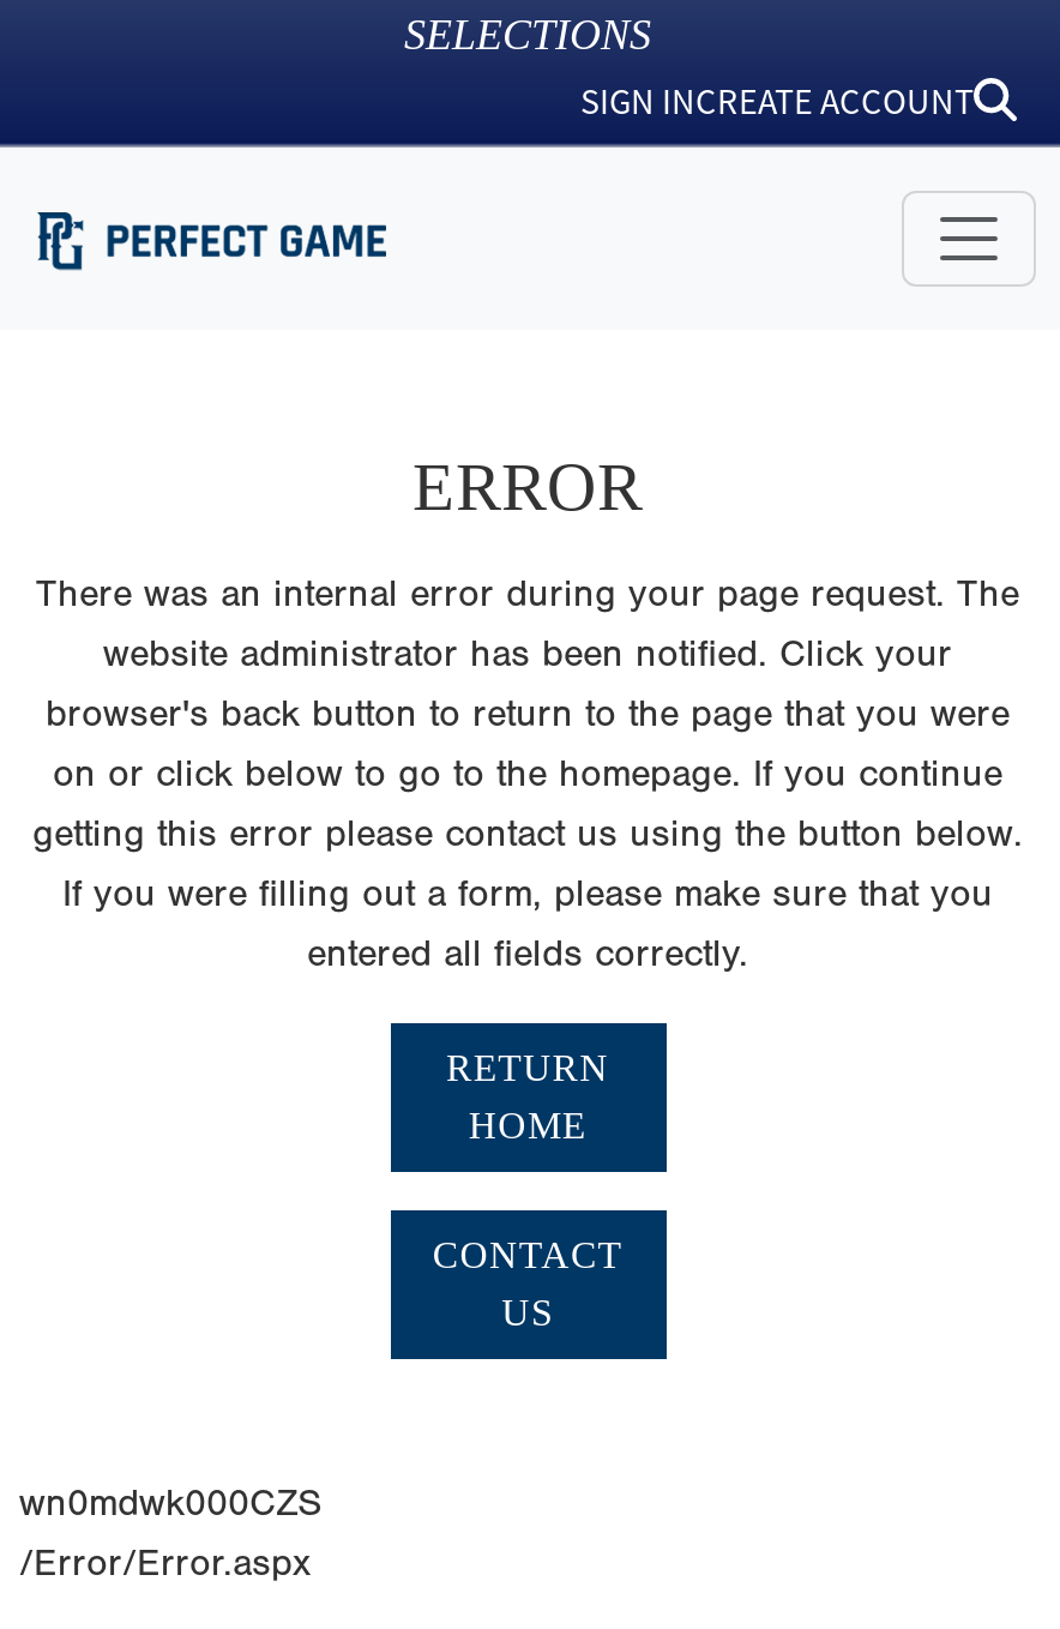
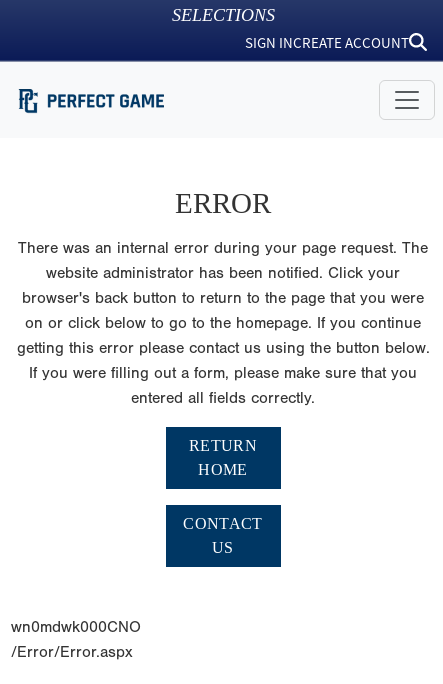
[19,1481,321,1525] wn0mdwk000CZS -> [11,618,141,636] wn0mdwk000CNO

